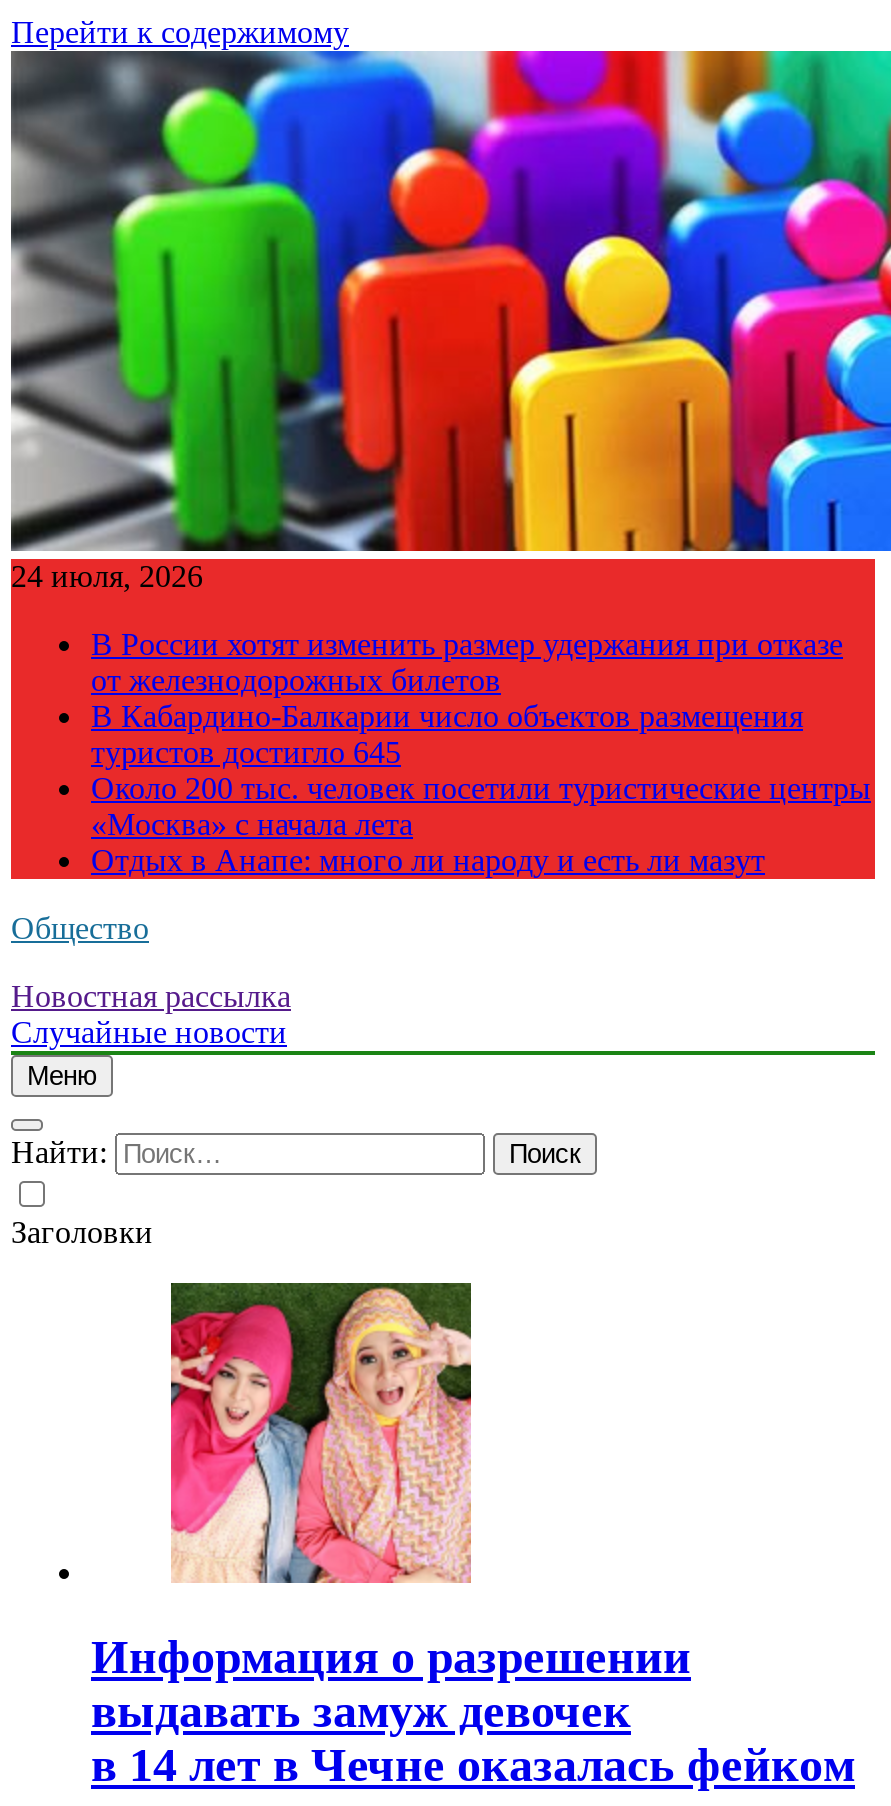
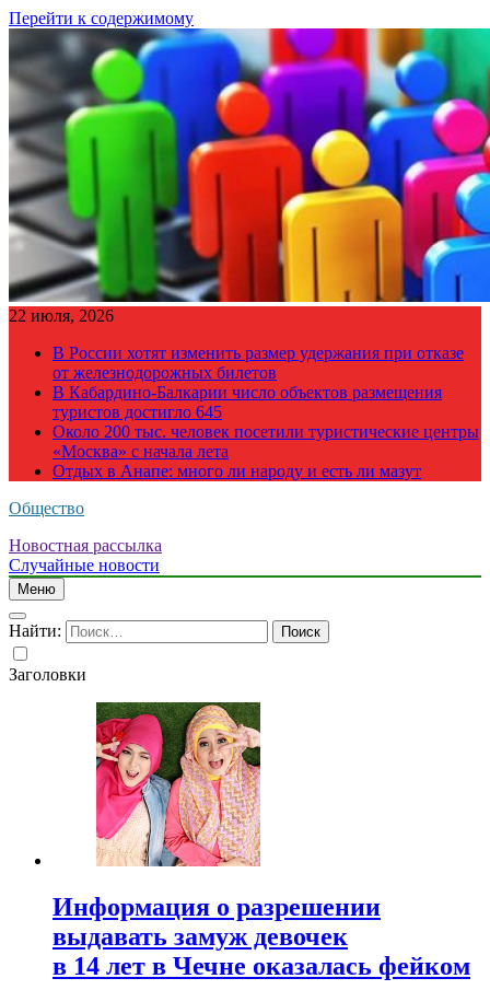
[11,559,203,593] 24 июля, 2026 -> [9,306,114,325] 22 июля, 2026

